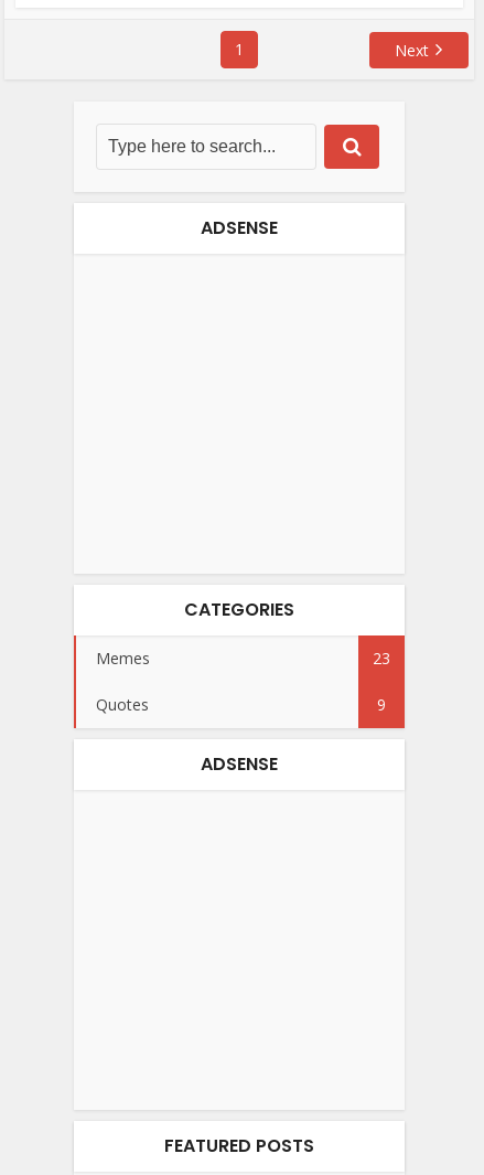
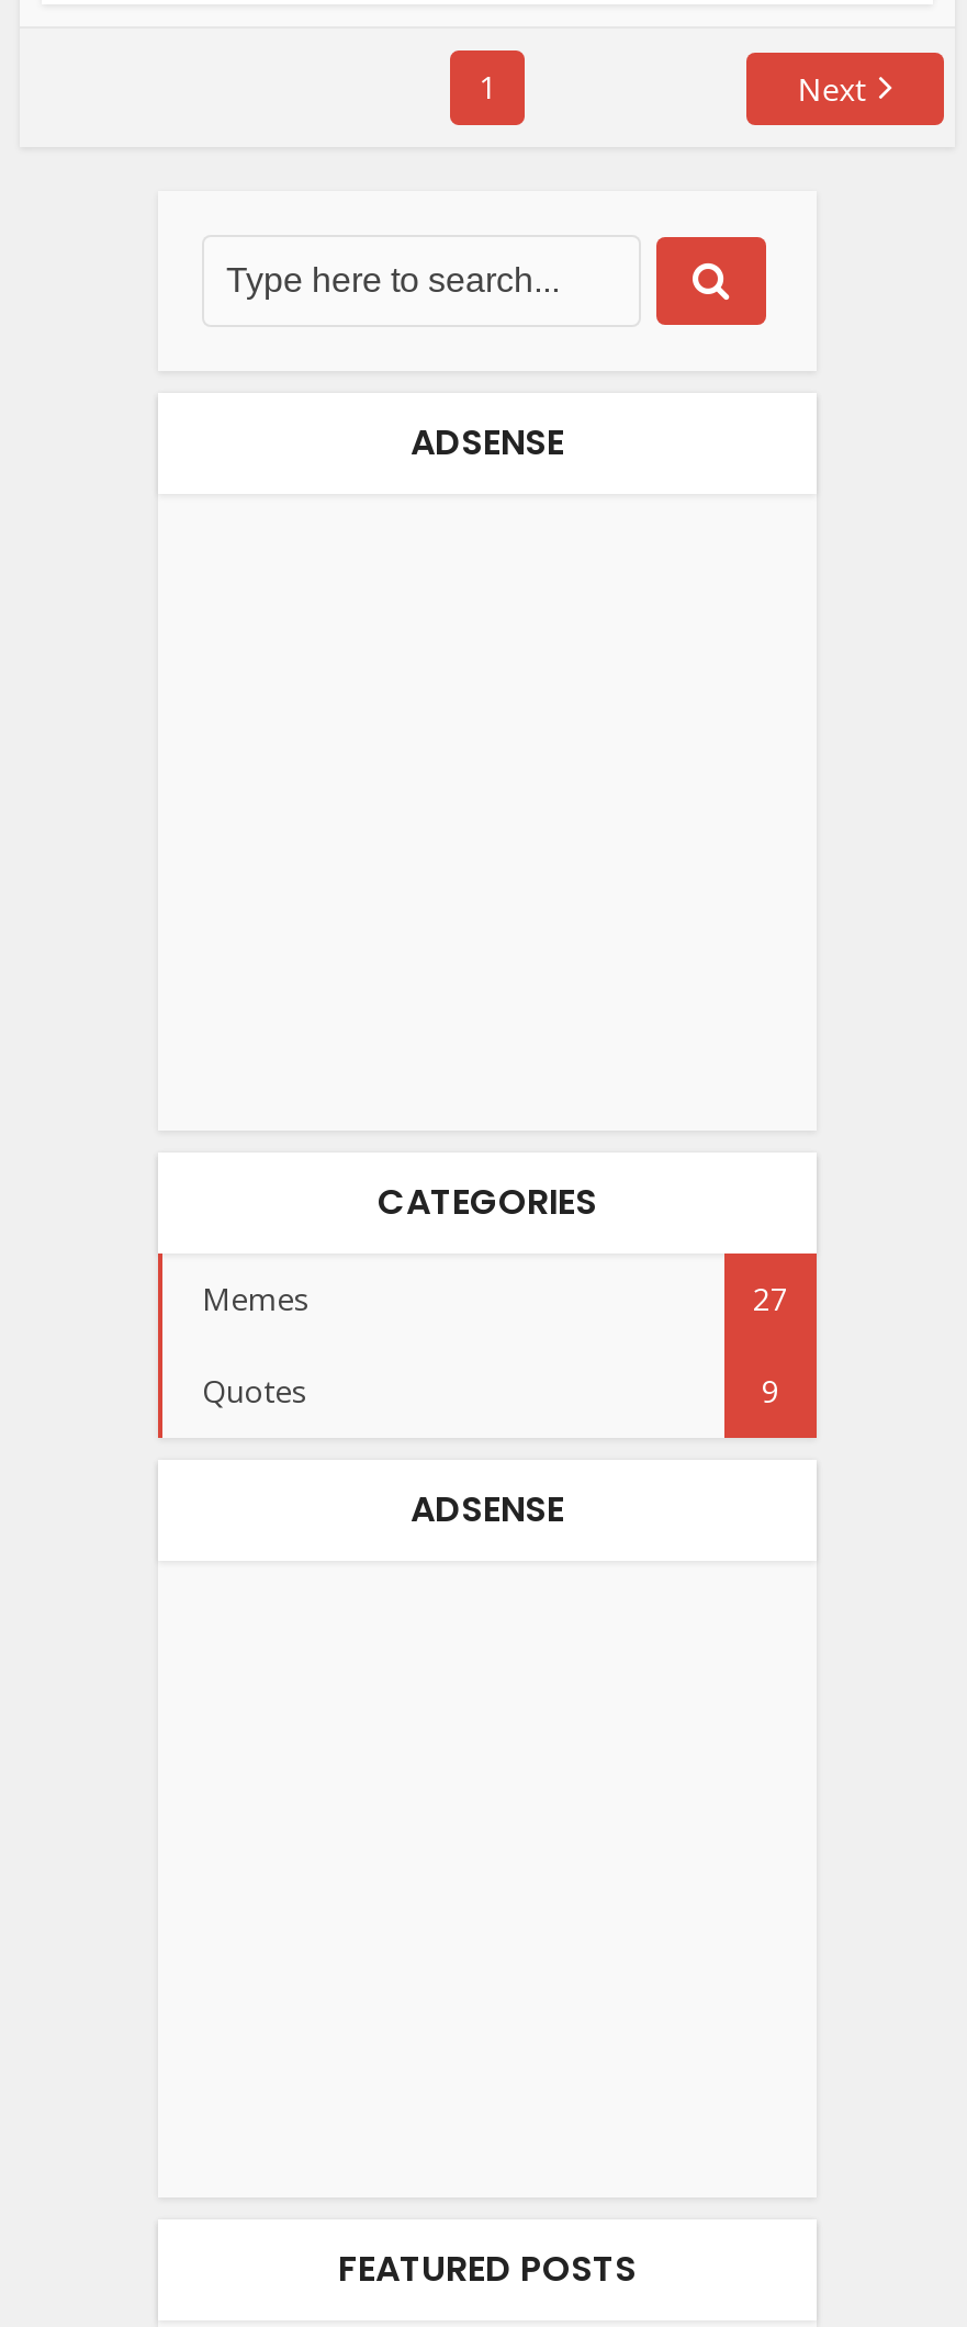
[373,648,390,669] 23 -> [753,1278,788,1319] 27

